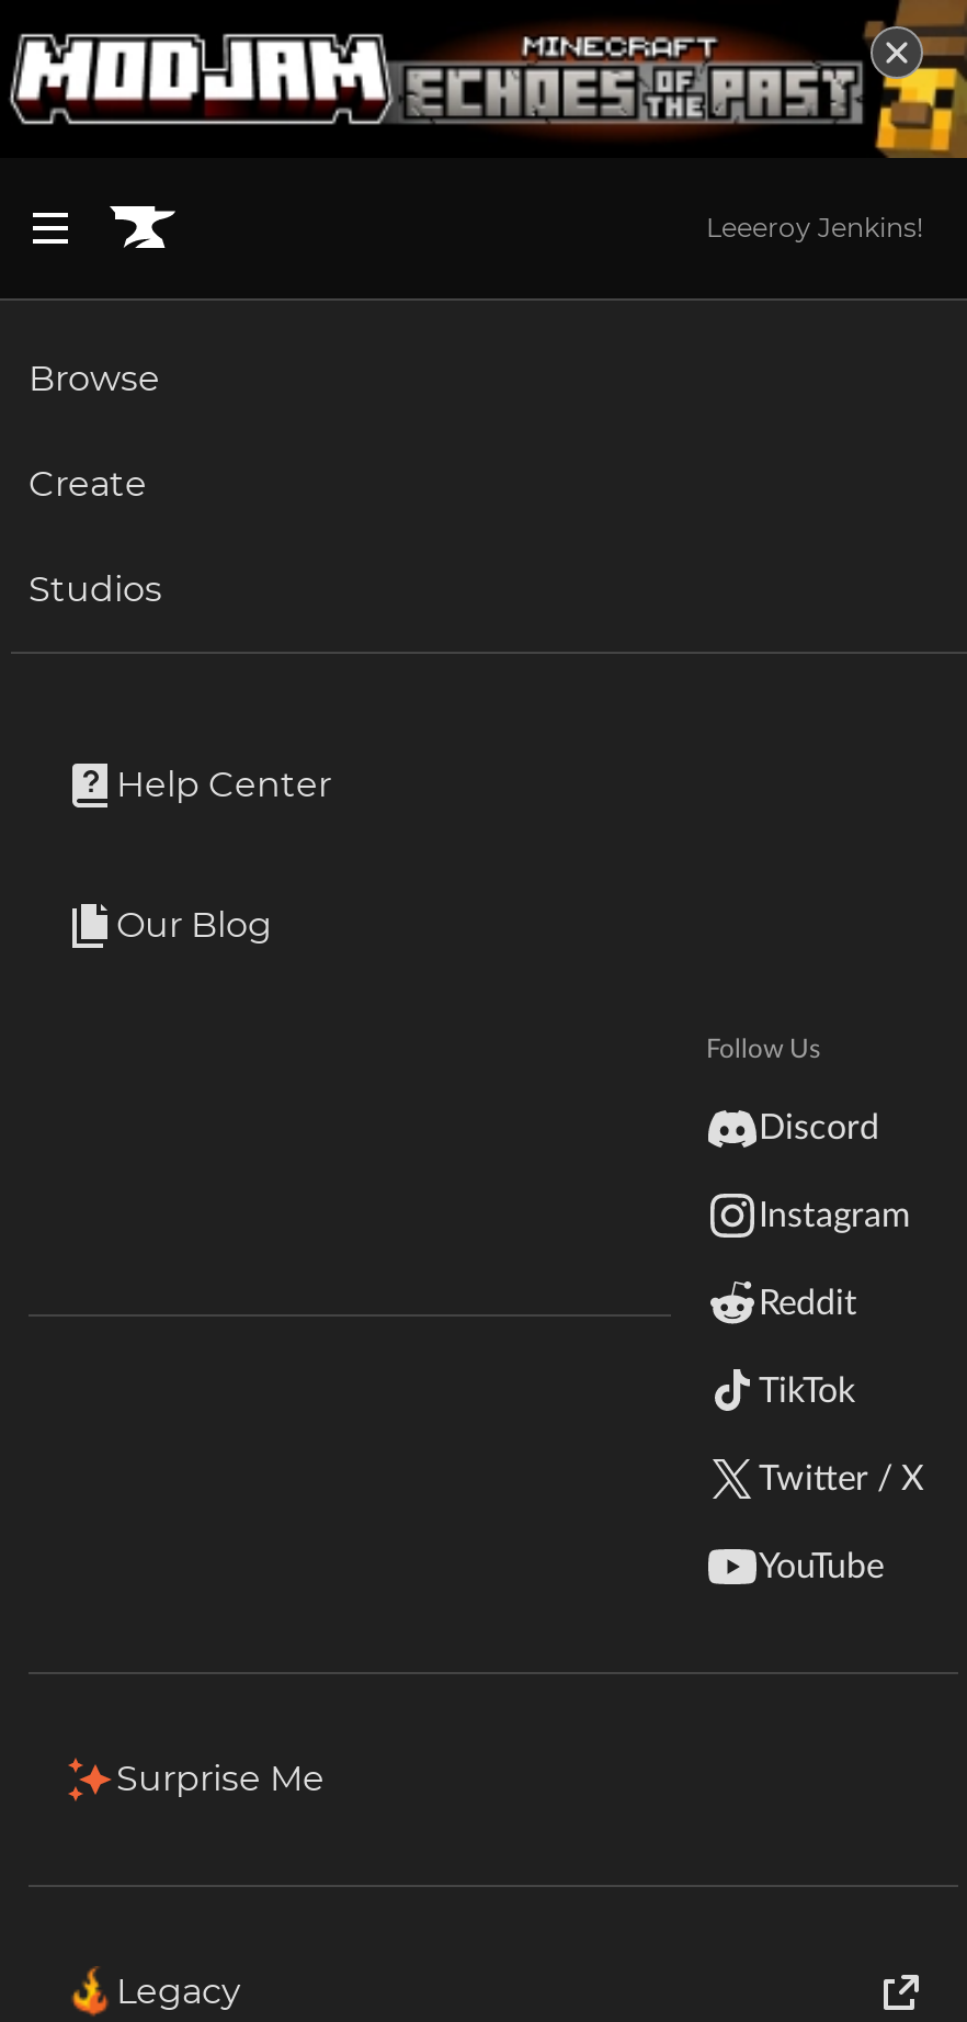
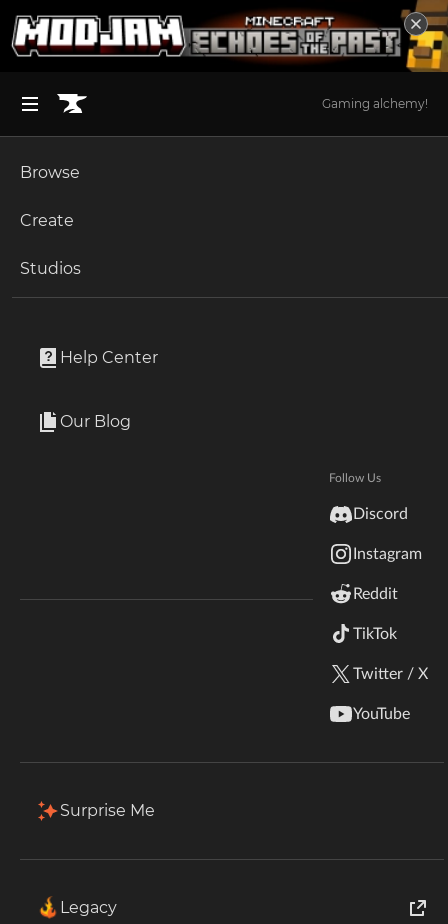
[706,210,923,243] Leeeroy Jenkins! -> [322,96,428,111] Gaming alchemy!

